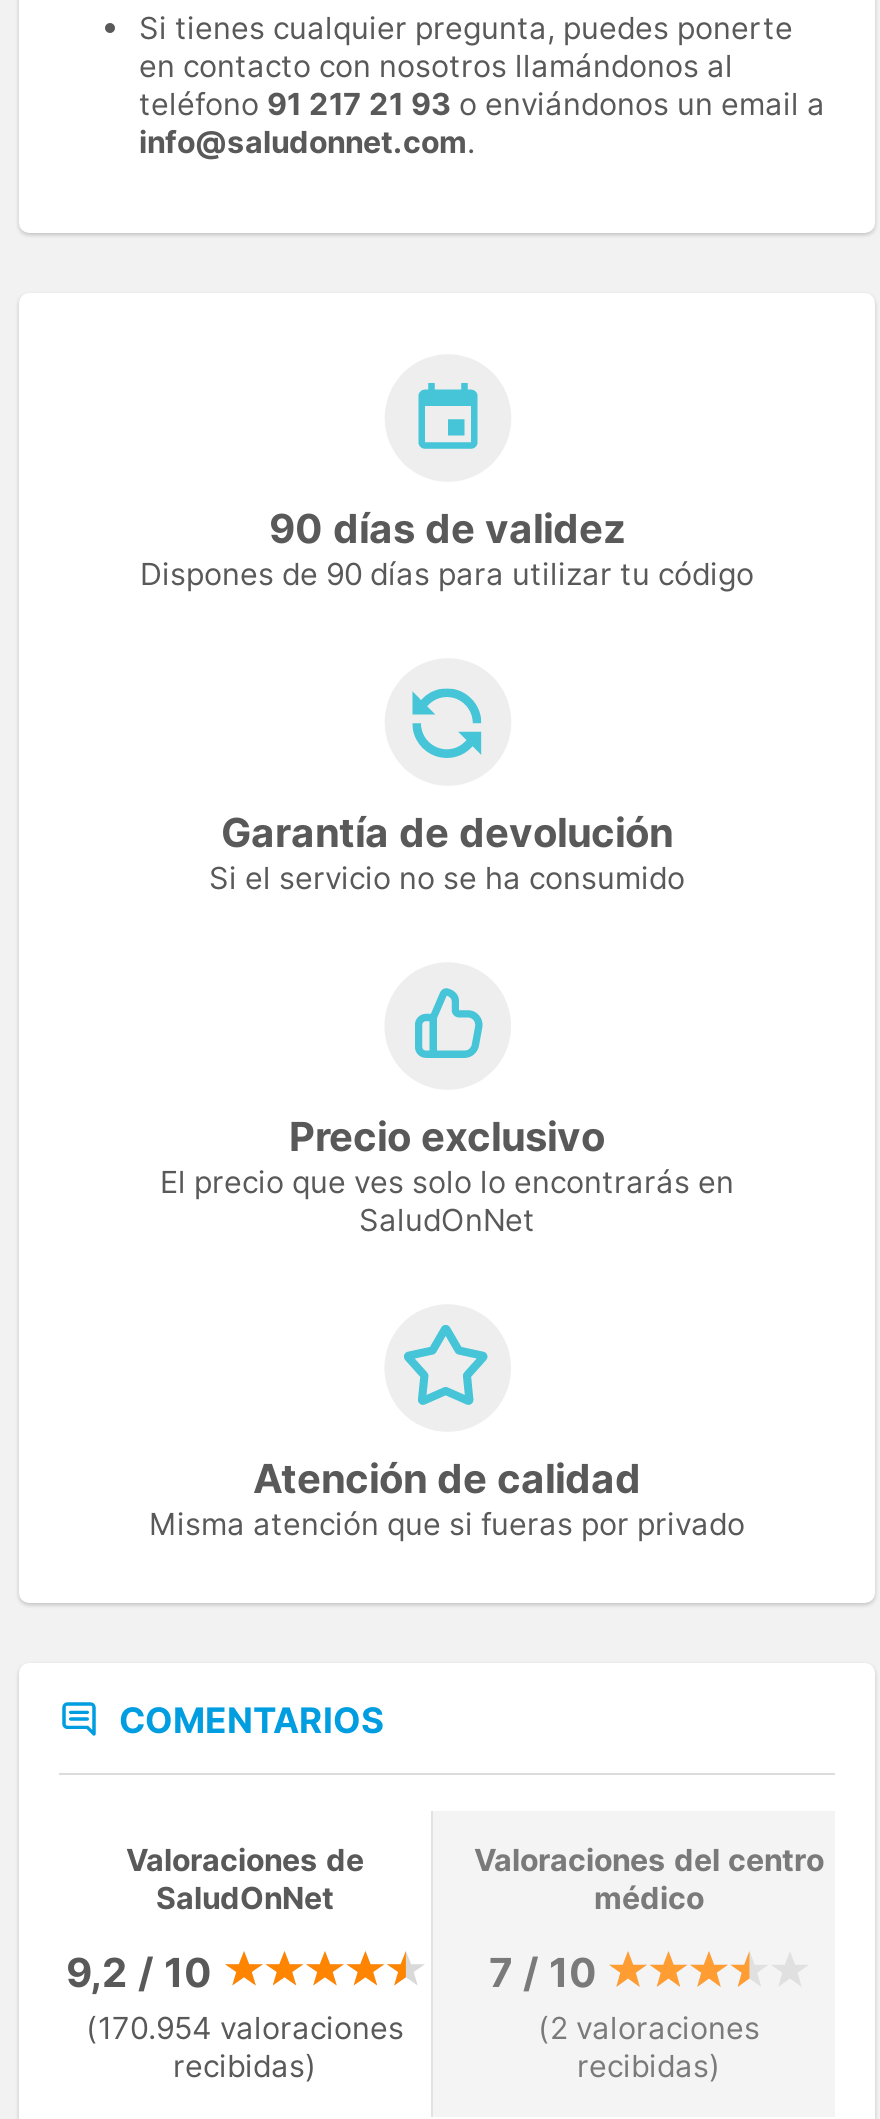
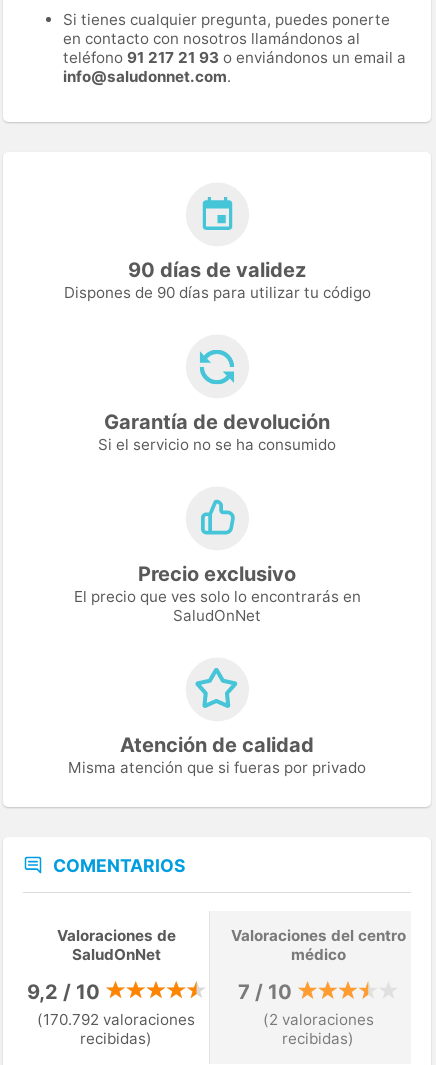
[86,2010,404,2048] (170.954 valoraciones -> [37,1010,195,1029] (170.792 valoraciones

